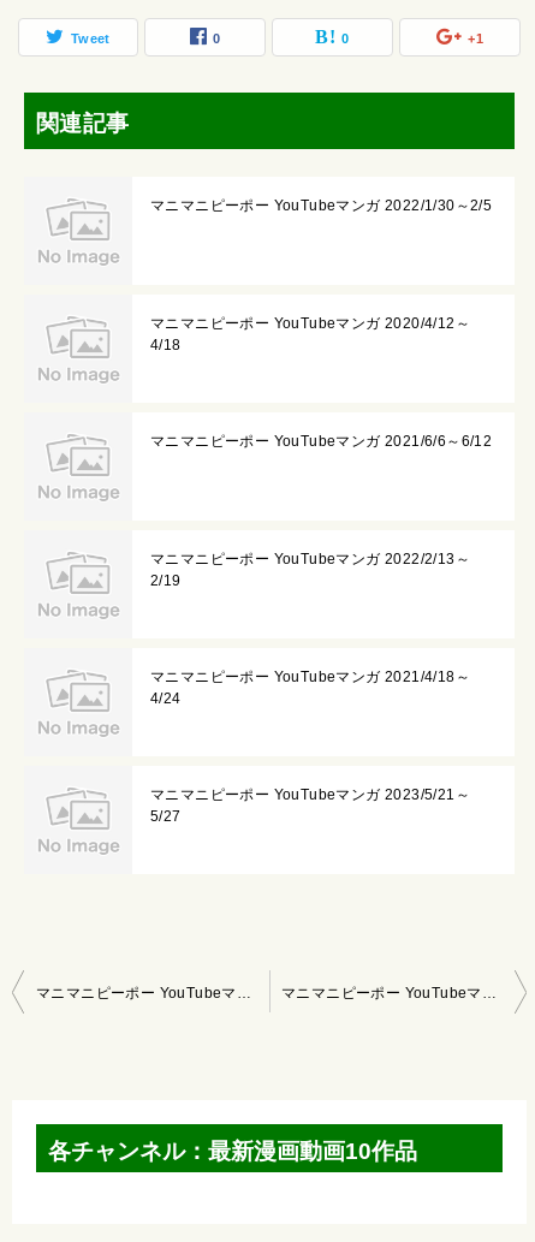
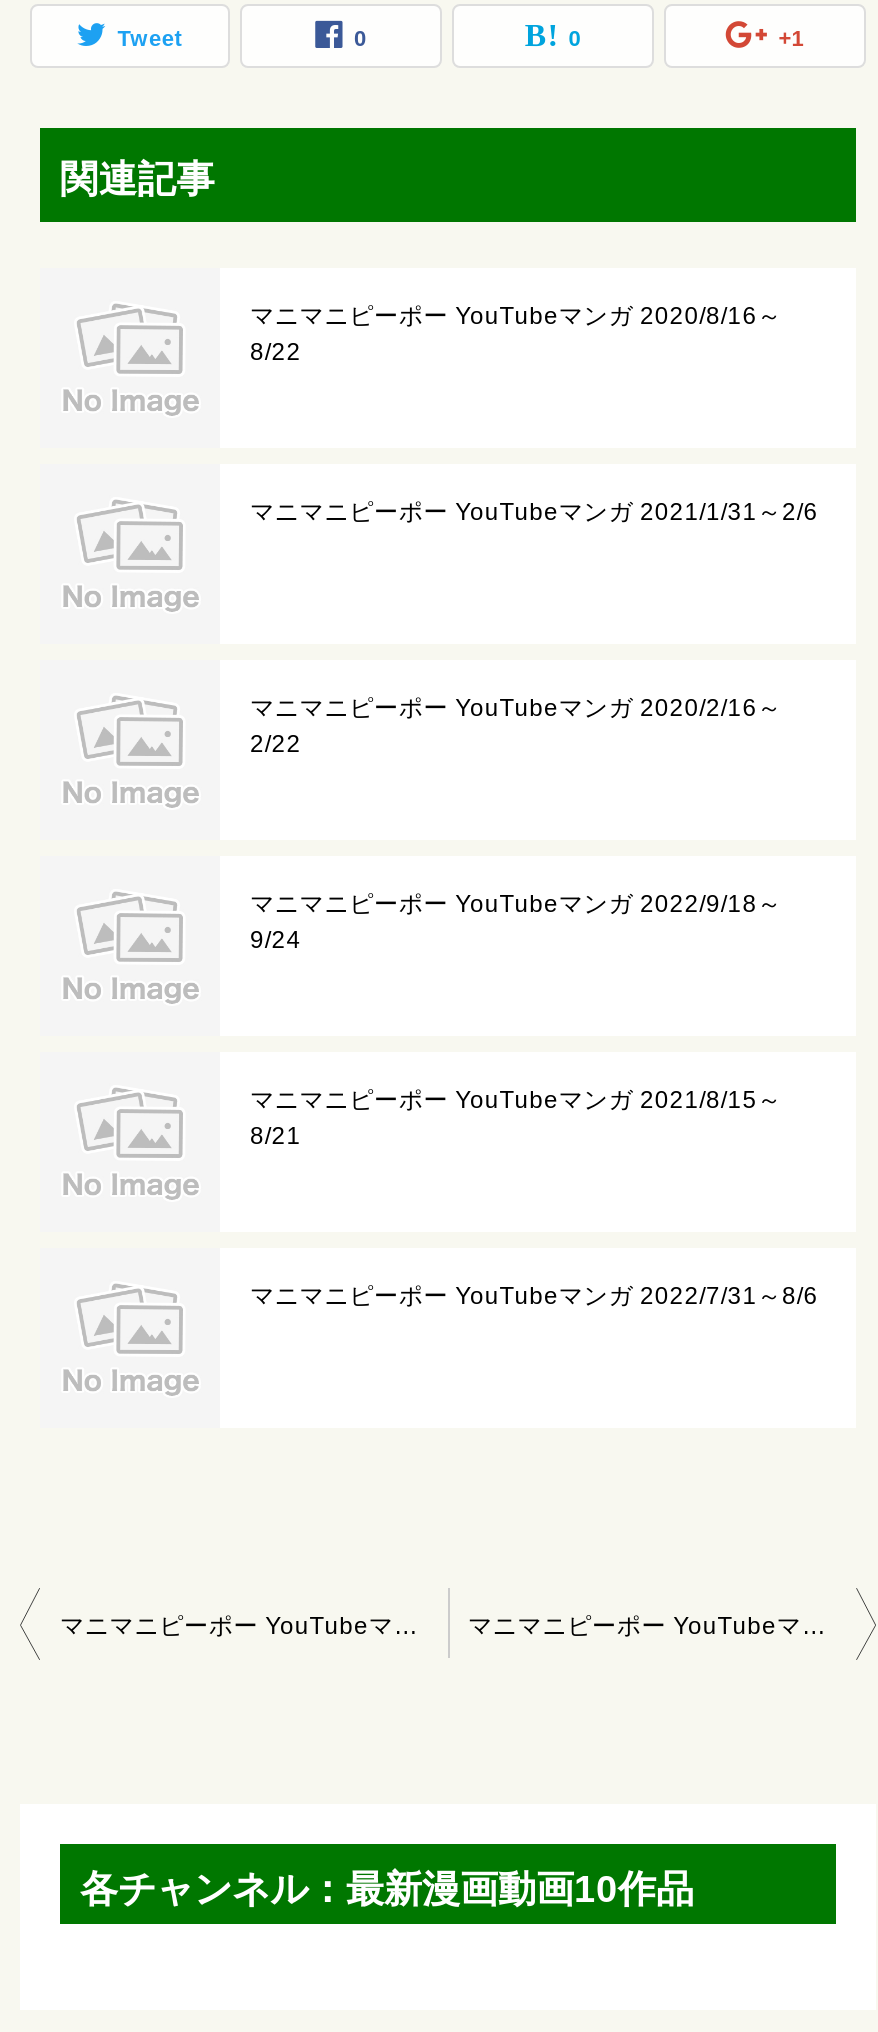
[150,197,492,214] マニマニピーポー YouTubeマンガ 2022/1/30～2/5 -> [250,301,782,365] マニマニピーポー YouTubeマンガ 2020/8/16～ | 8/22
[150,315,470,353] マニマニピーポー YouTubeマンガ 2020/4/12～ | 4/18 -> [250,497,818,525] マニマニピーポー YouTubeマンガ 2021/1/31～2/6
[150,432,492,449] マニマニピーポー YouTubeマンガ 2021/6/6～6/12 -> [250,693,782,757] マニマニピーポー YouTubeマンガ 2020/2/16～ | 2/22
[150,550,470,589] マニマニピーポー YouTubeマンガ 2022/2/13～ | 2/19 -> [250,889,782,953] マニマニピーポー YouTubeマンガ 2022/9/18～ | 9/24
[150,668,470,707] マニマニピーポー YouTubeマンガ 2021/4/18～ | 4/24 -> [250,1085,782,1149] マニマニピーポー YouTubeマンガ 2021/8/15～ | 8/21
[150,786,470,824] マニマニピーポー YouTubeマンガ 2023/5/21～ | 5/27 -> [250,1281,818,1309] マニマニピーポー YouTubeマンガ 2022/7/31～8/6

